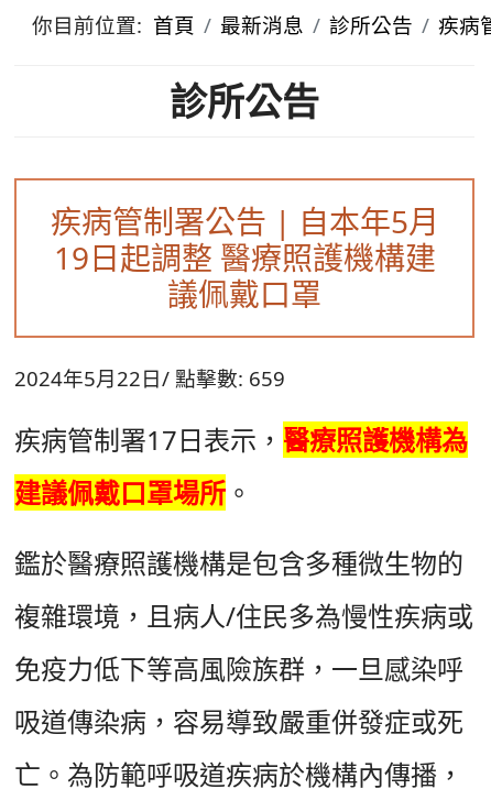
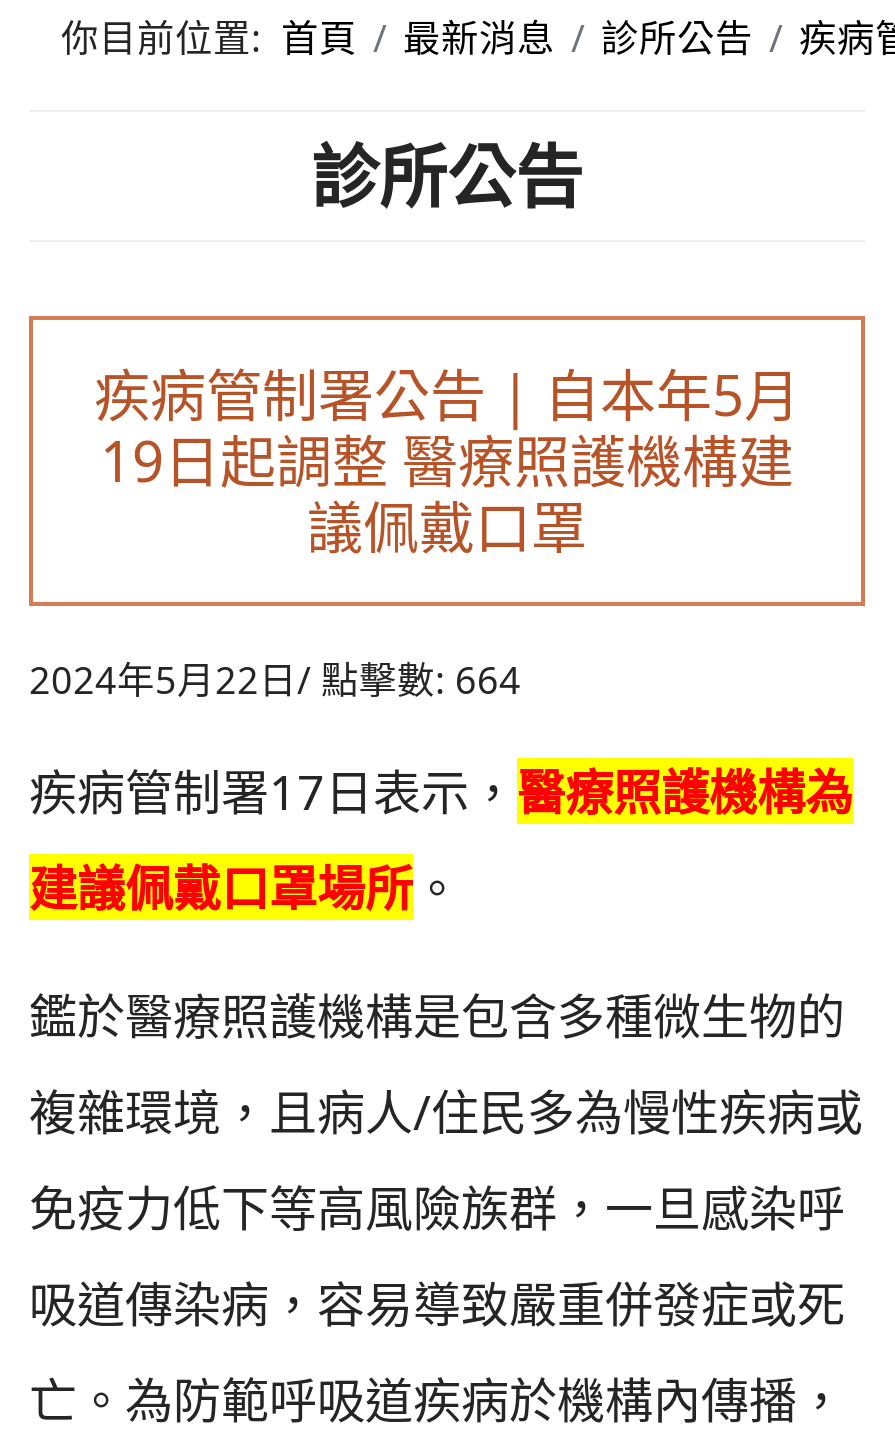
[14,364,285,391] 2024年5月22日 點擊數: 659 -> [29,653,521,703] 2024年5月22日 點擊數: 664

